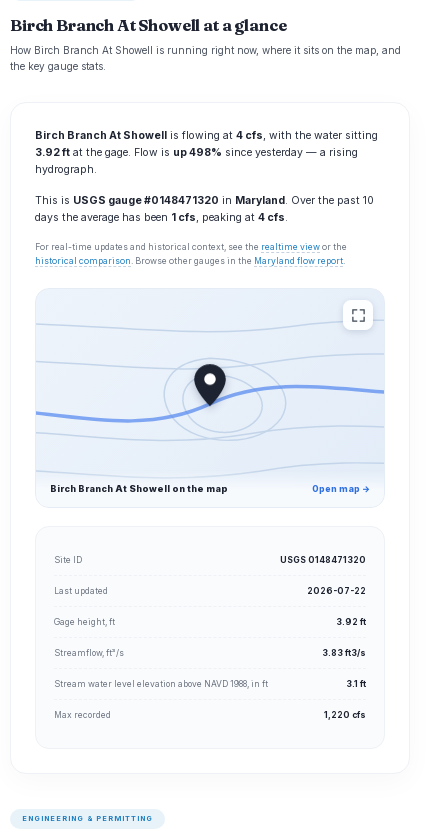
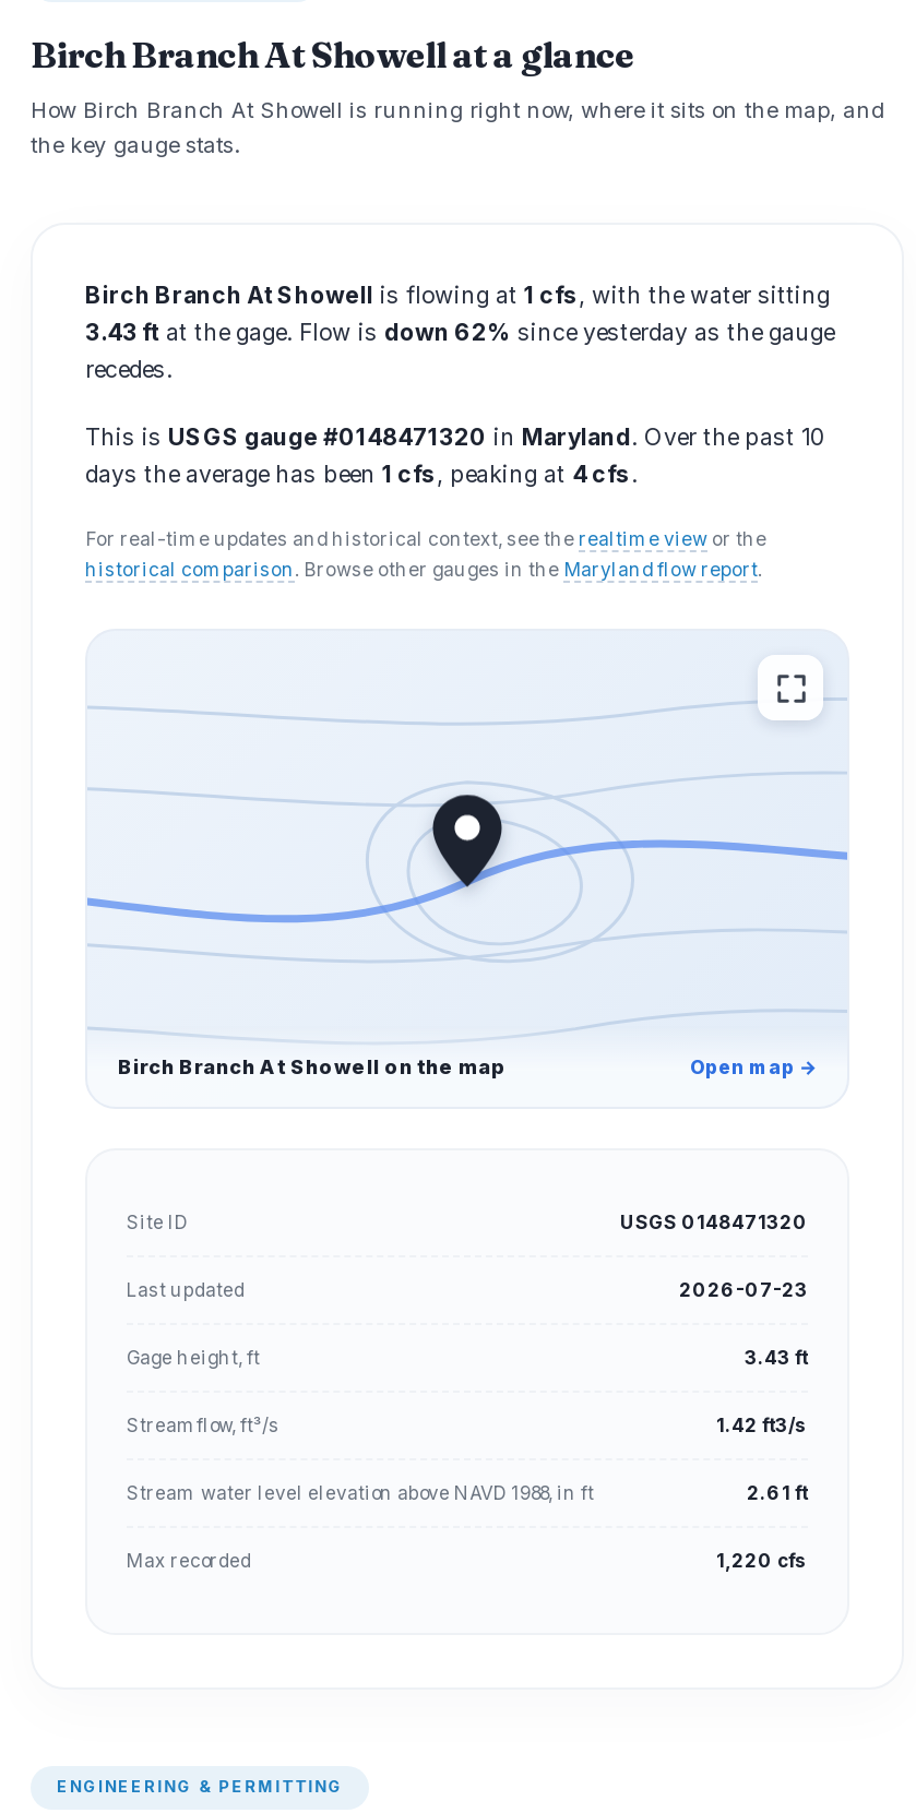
[35,129,378,176] Birch Branch At Showell is flowing at 4 cfs, with the water sitting | 3.92 ft at the gage. Flow is up 498% since yesterday — a rising | hydrograph. -> [85,282,834,384] Birch Branch At Showell is flowing at 1 cfs, with the water sitting | 3.43 ft at the gage. Flow is down 62% since yesterday as the gauge | recedes.
[307,586,366,596] 2026-07-22 -> [679,1279,808,1301] 2026-07-23
[336,617,366,627] 3.92 ft -> [745,1347,808,1369] 3.43 ft
[322,648,366,658] 3.83 ft3/s -> [716,1415,808,1436] 1.42 ft3/s
[346,679,366,689] 3.1 ft -> [747,1482,808,1504] 2.61 ft

